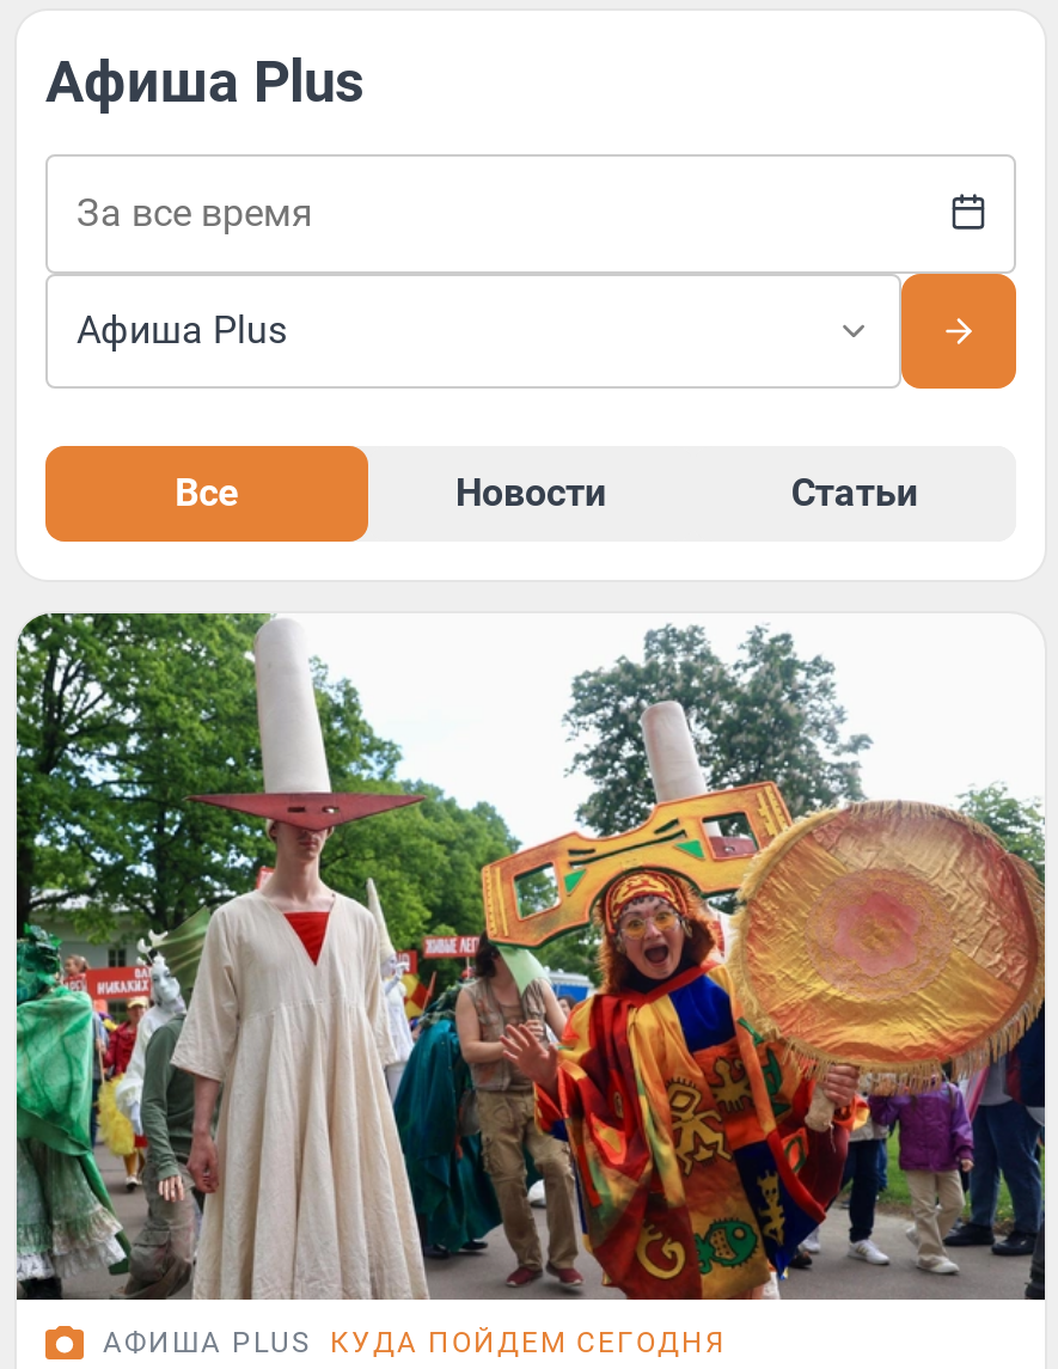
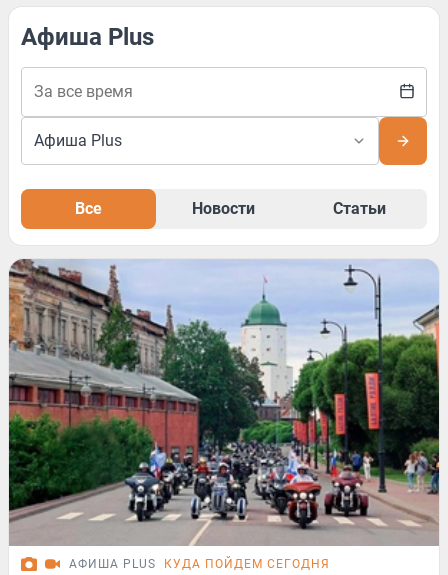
[14,611,1047,1300] [image] -> [8,259,440,545] [image]

